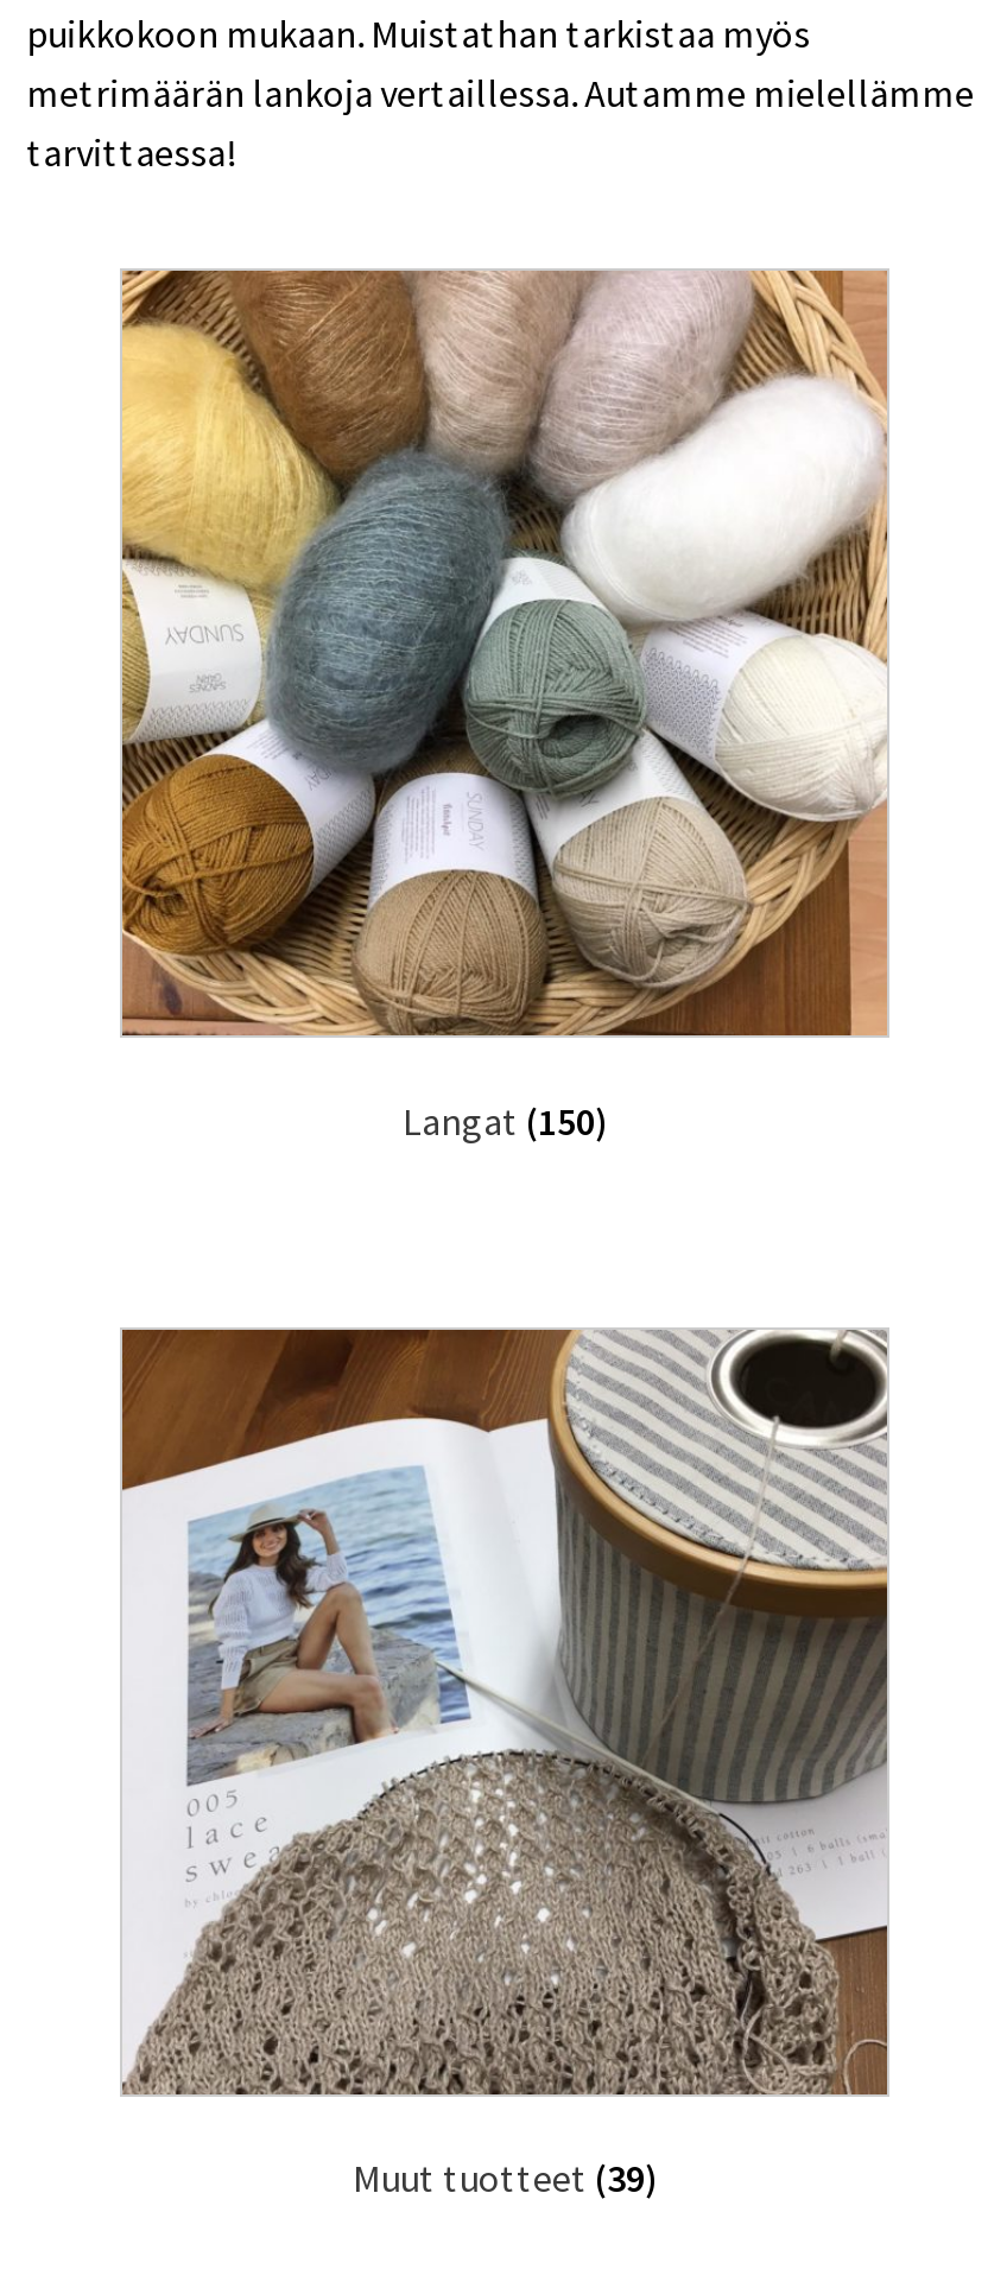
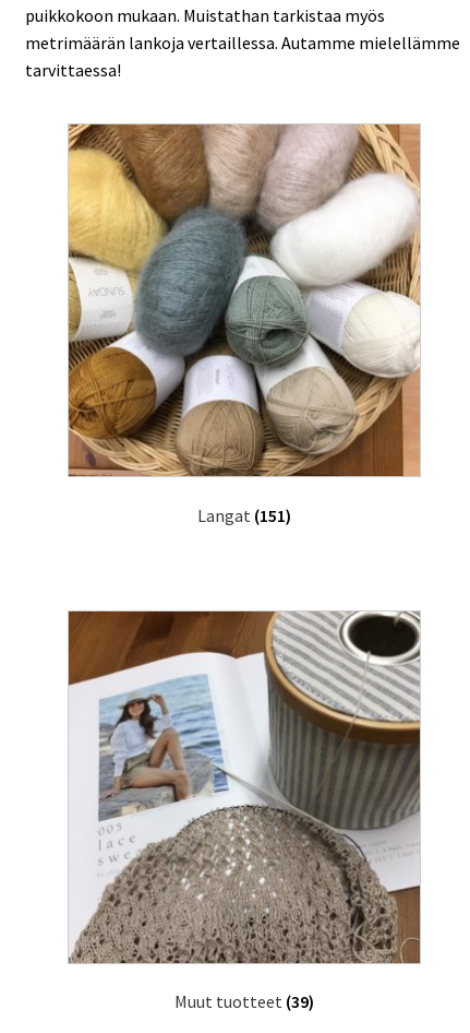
[403,1098,607,1145] Langat (150) -> [197,505,291,527] Langat (151)

